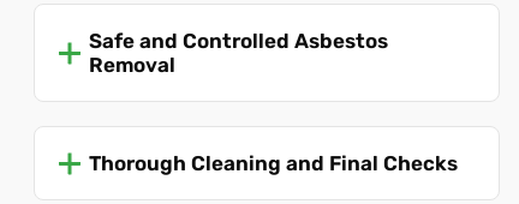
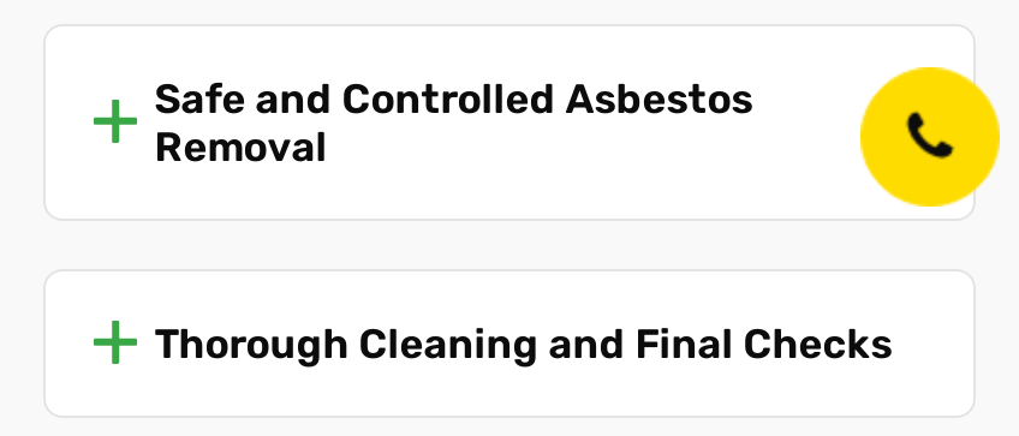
none -> [858,65,1002,209] [image]

